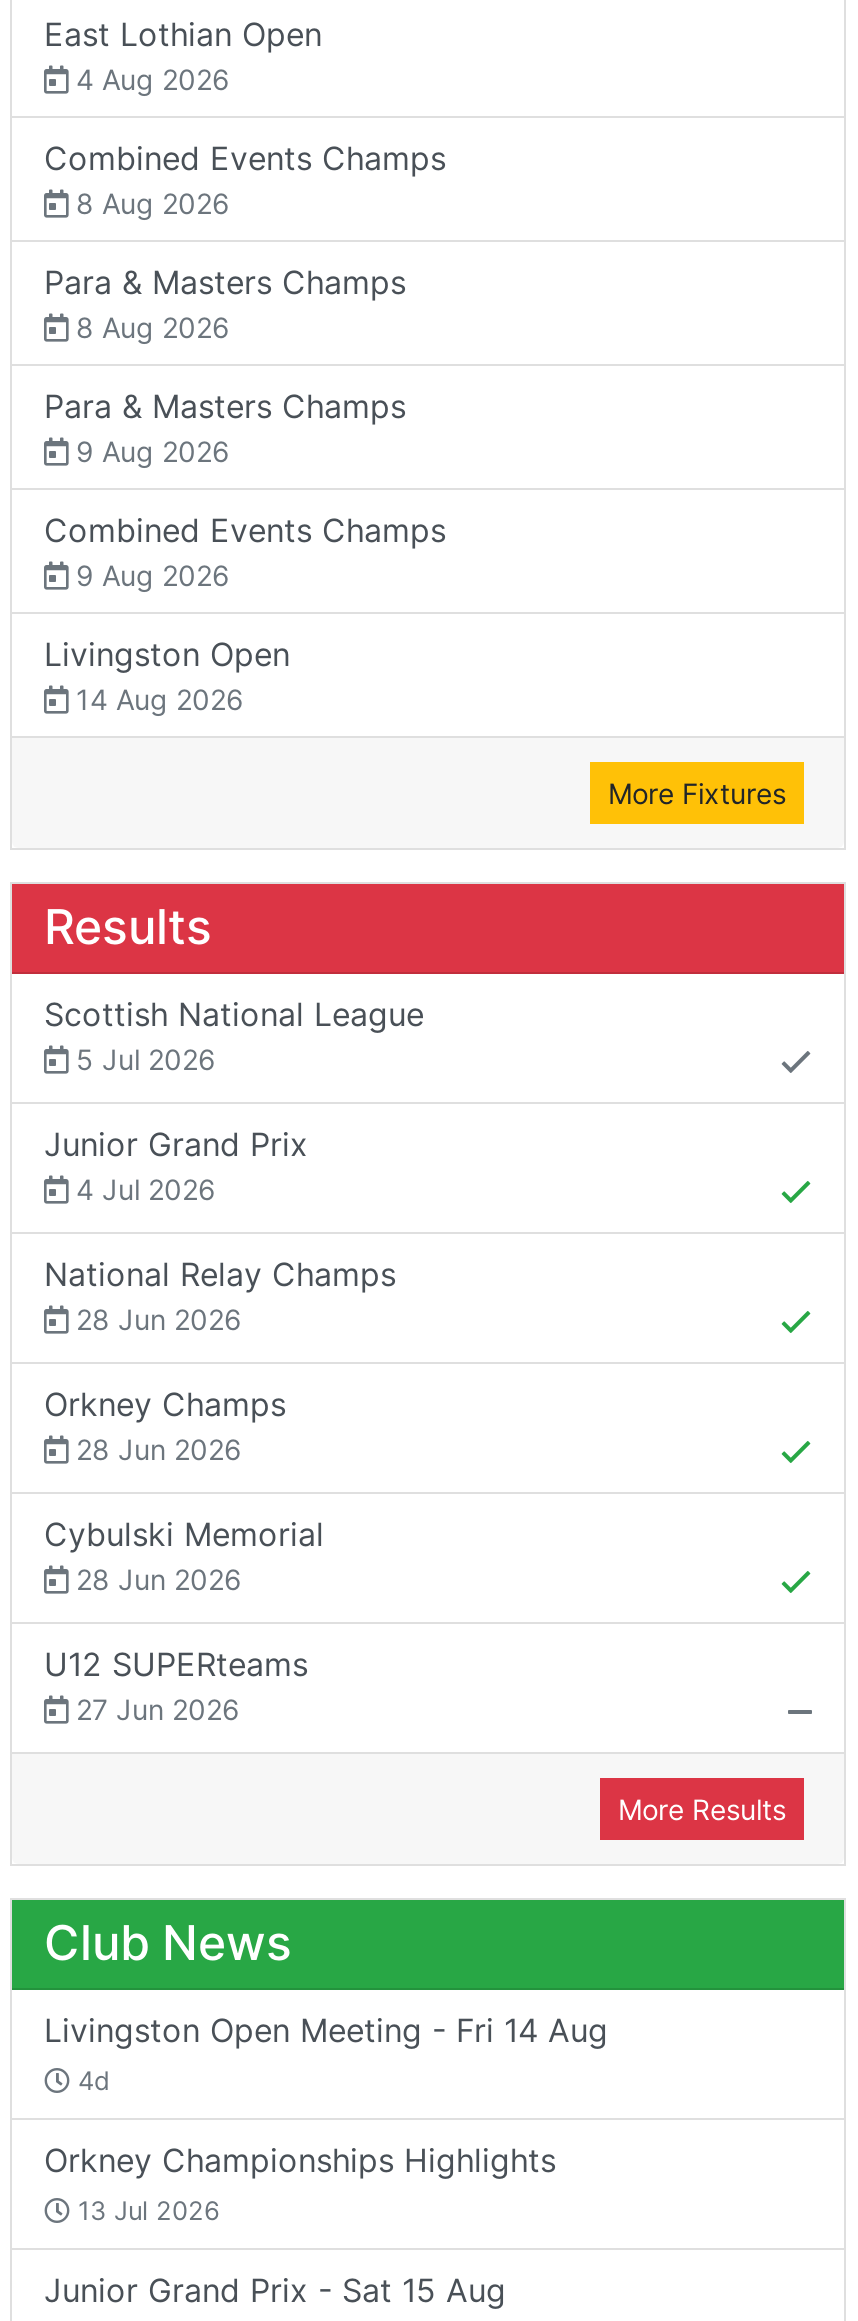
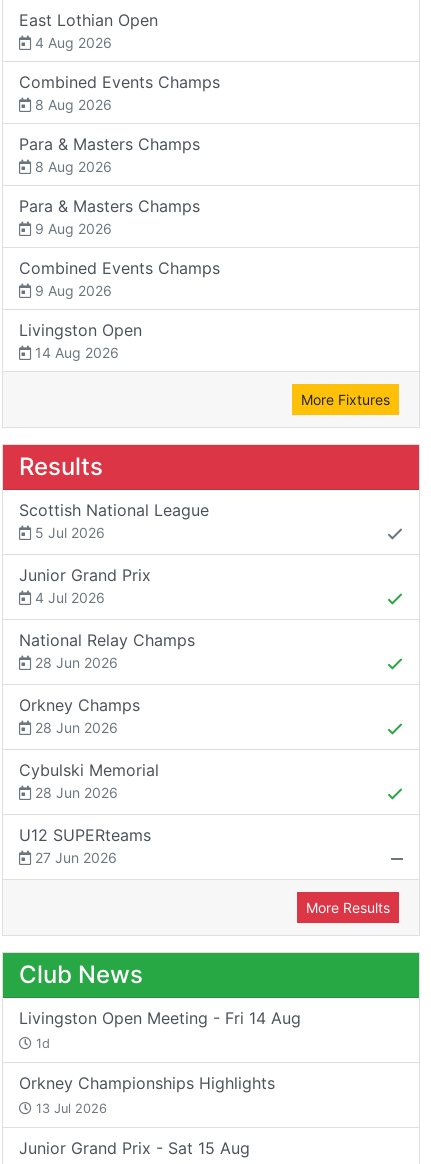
[70,2065,110,2095] 4d -> [32,1036,50,1051] 1d

